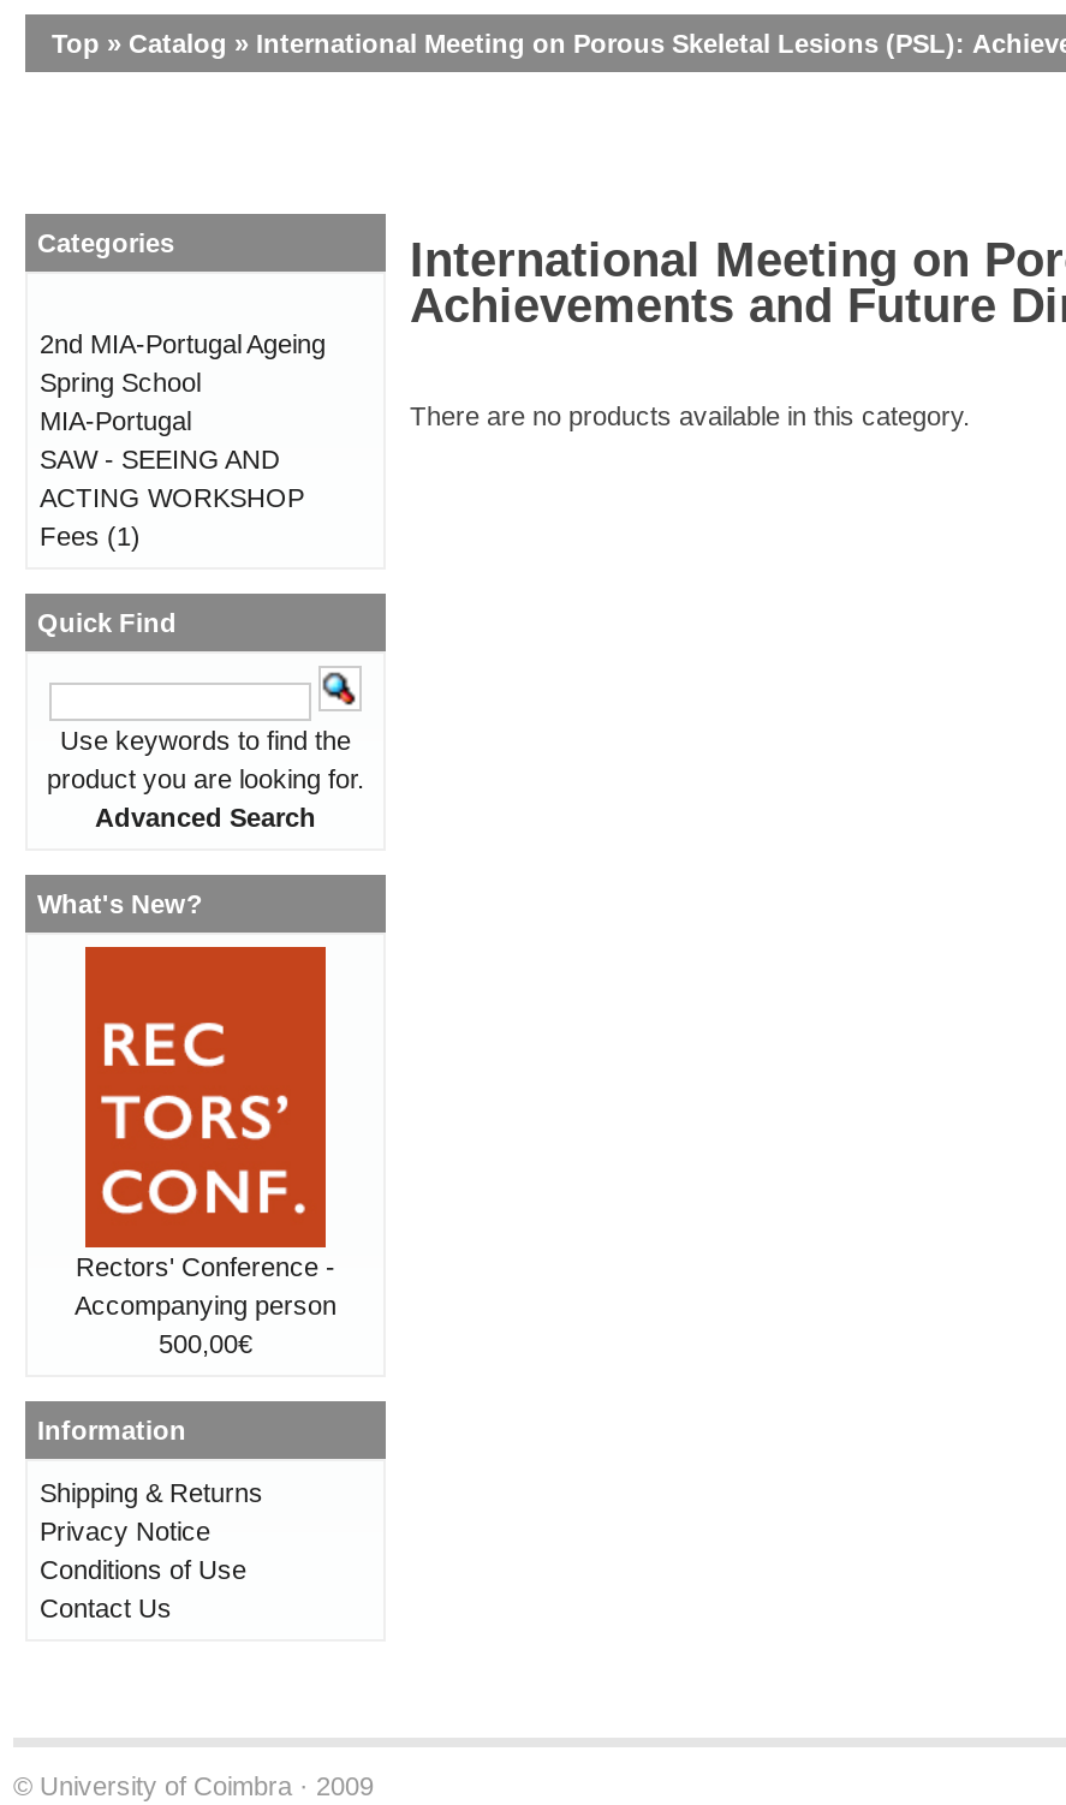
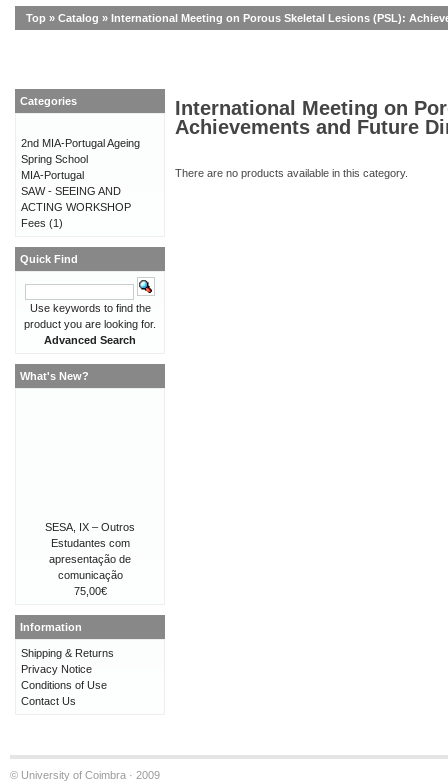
[83,945,328,1158] [image] -> none
[75,1252,337,1358] Rectors' Conference - | Accompanying person | 500,00€ -> [45,521,135,597] SESA, IX – Outros | Estudantes com | apresentação de | comunicação | 75,00€

